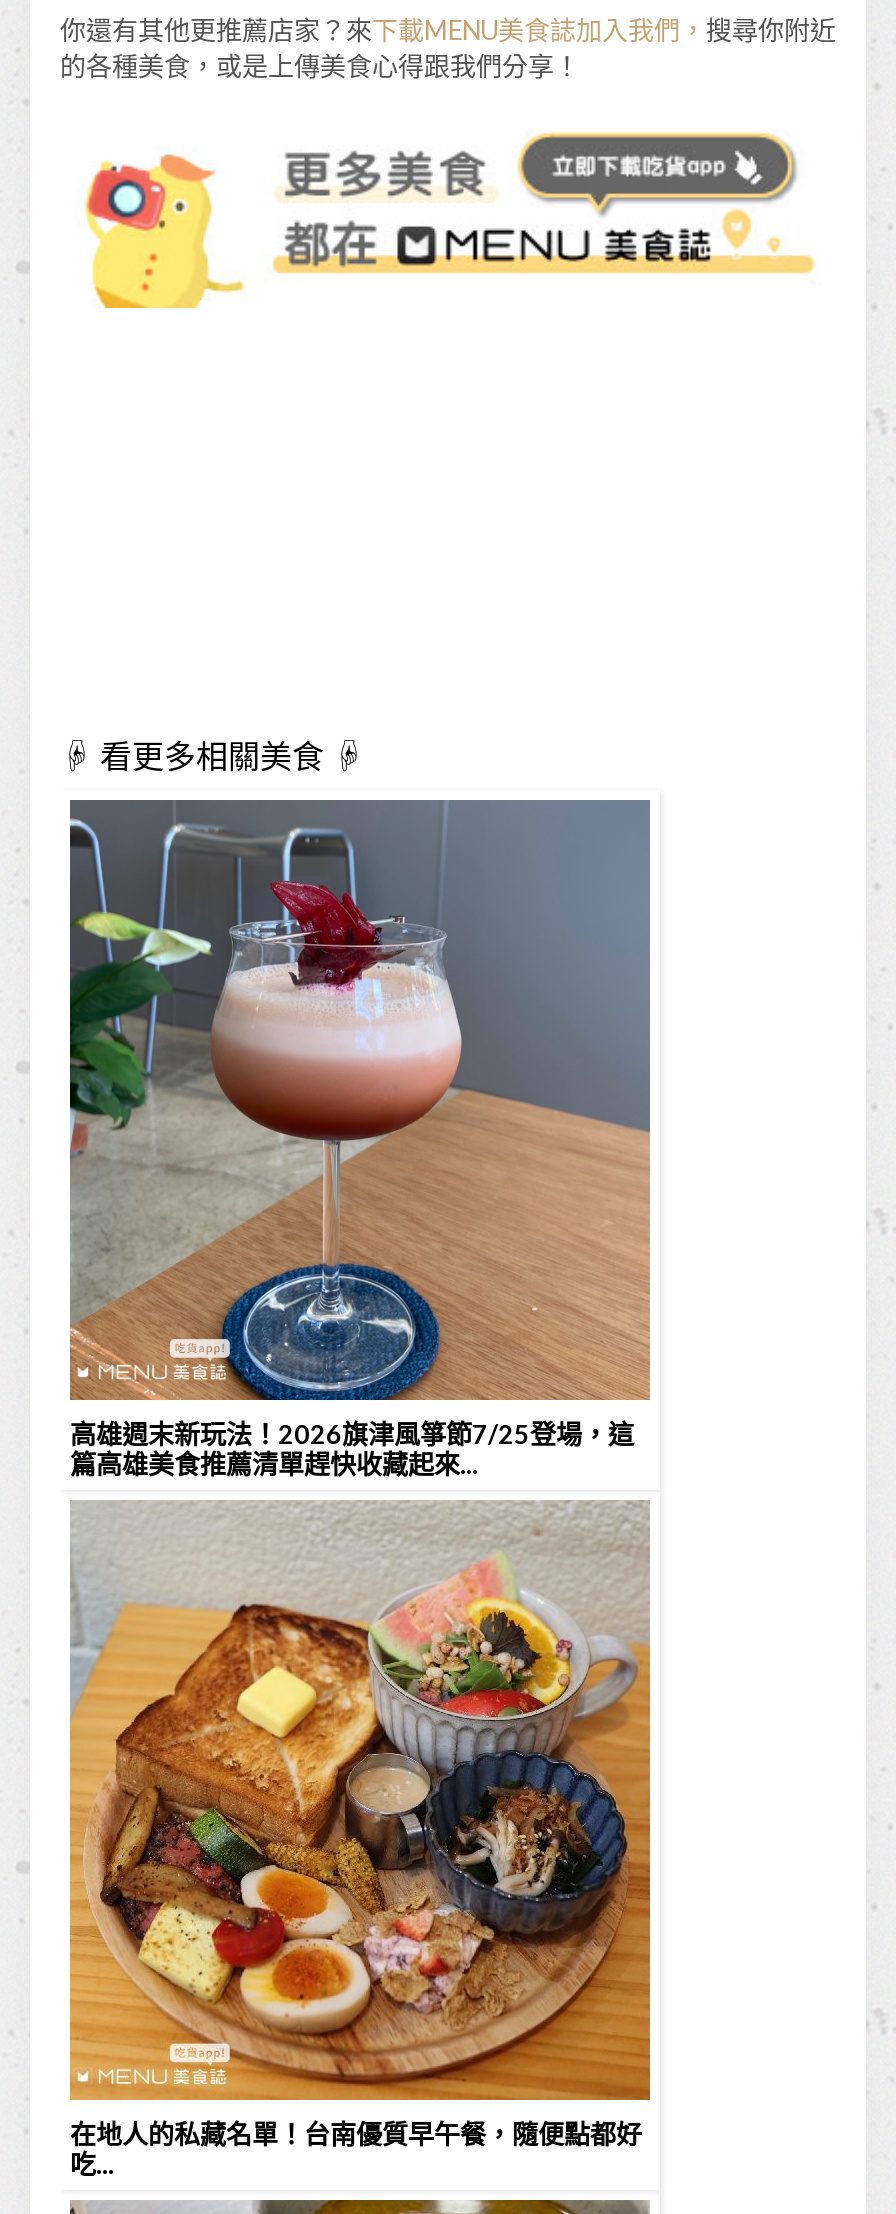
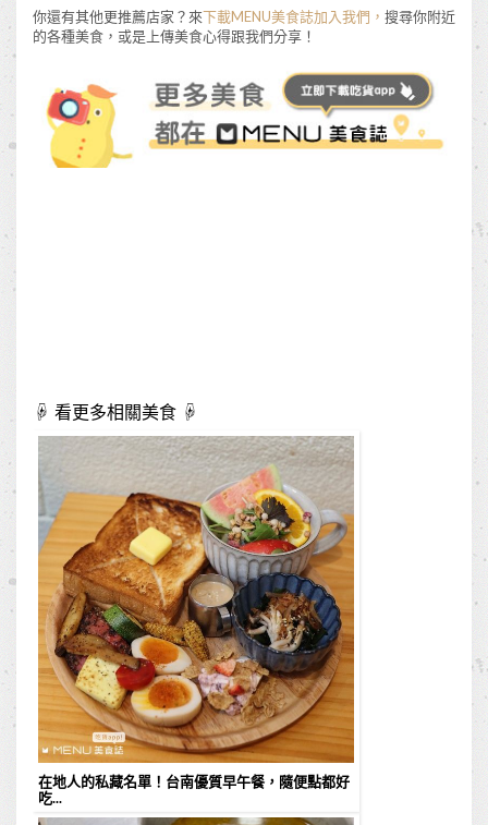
[68,800,652,1481] [image] | 高雄週末新玩法！2026旗津風箏節7/25登場，這 | 篇高雄美食推薦清單趕快收藏起來... -> none

